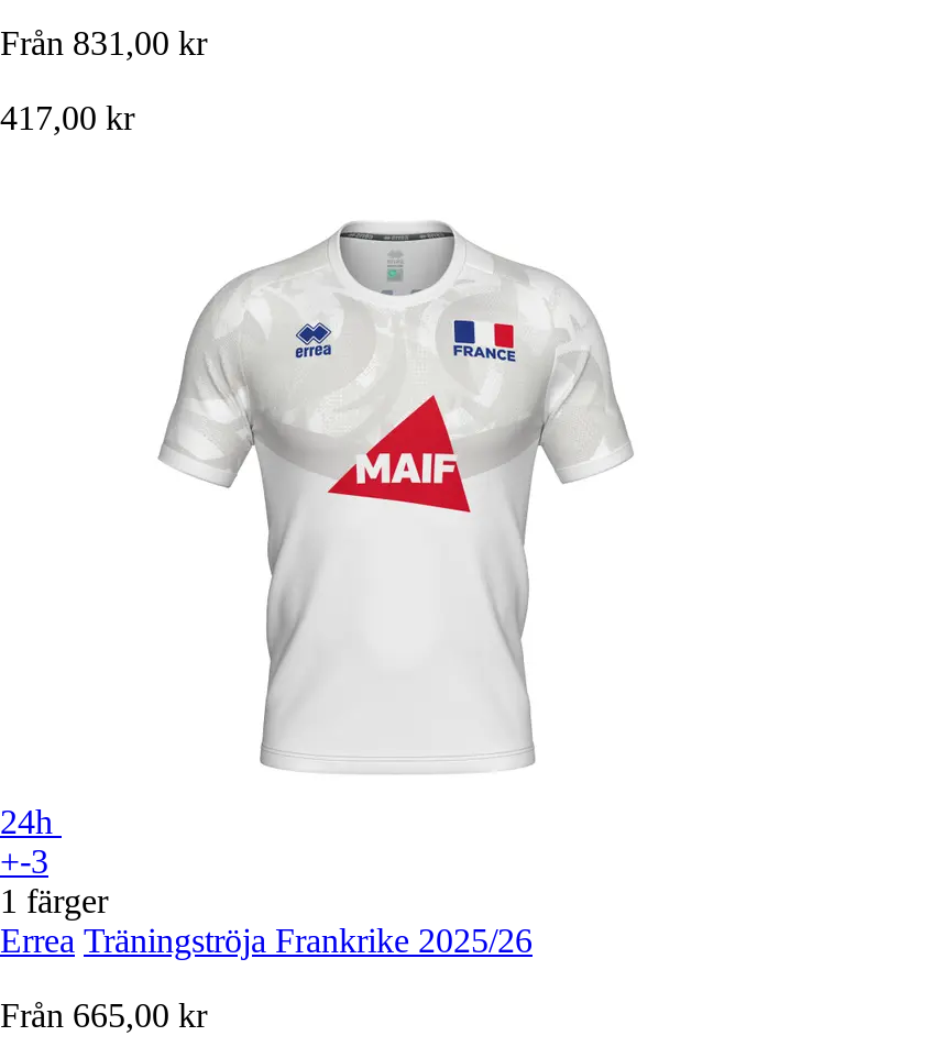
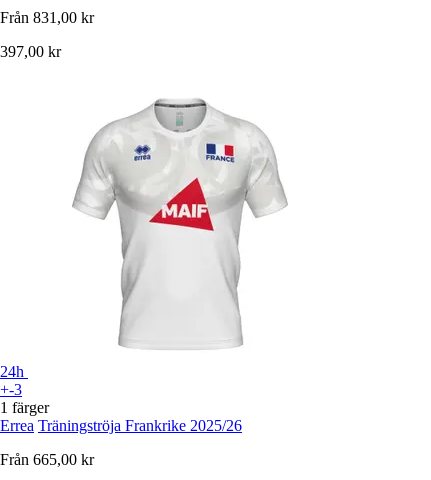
[0,100,134,137] 417,00 kr -> [0,43,61,60] 397,00 kr

